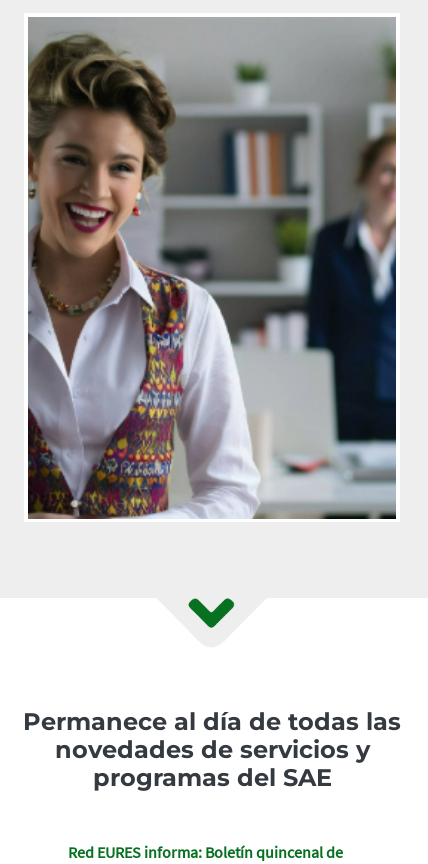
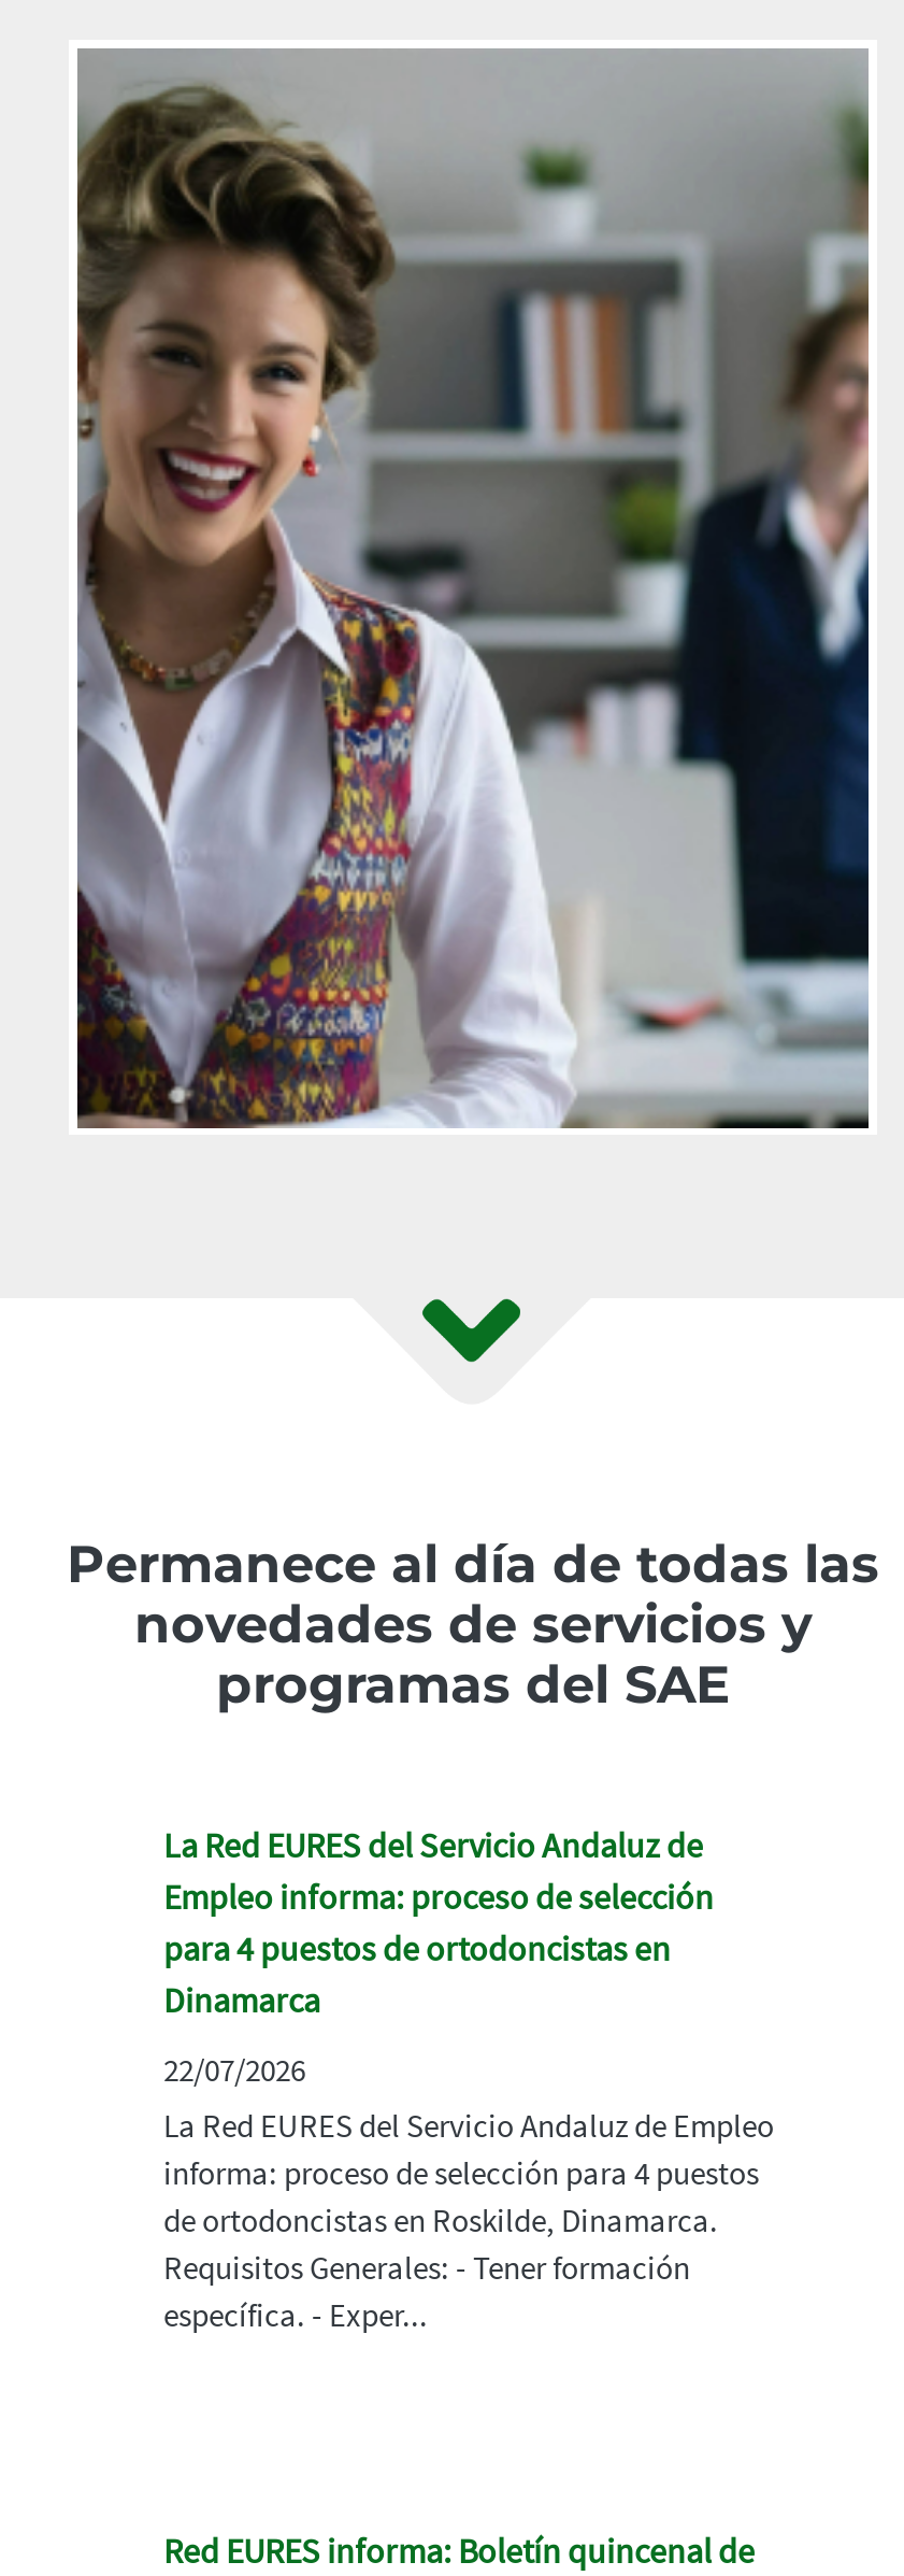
none -> [163,1823,774,2335] La Red EURES del Servicio Andaluz de | Empleo informa: proceso de selección | para 4 puestos de ortodoncistas en | Dinamarca | 22/07/2026 | La Red EURES del Servicio Andaluz de Empleo | informa: proceso de selección para 4 puestos | de ortodoncistas en Roskilde, Dinamarca. | Requisitos Generales: - Tener formación | específica. - Exper...

